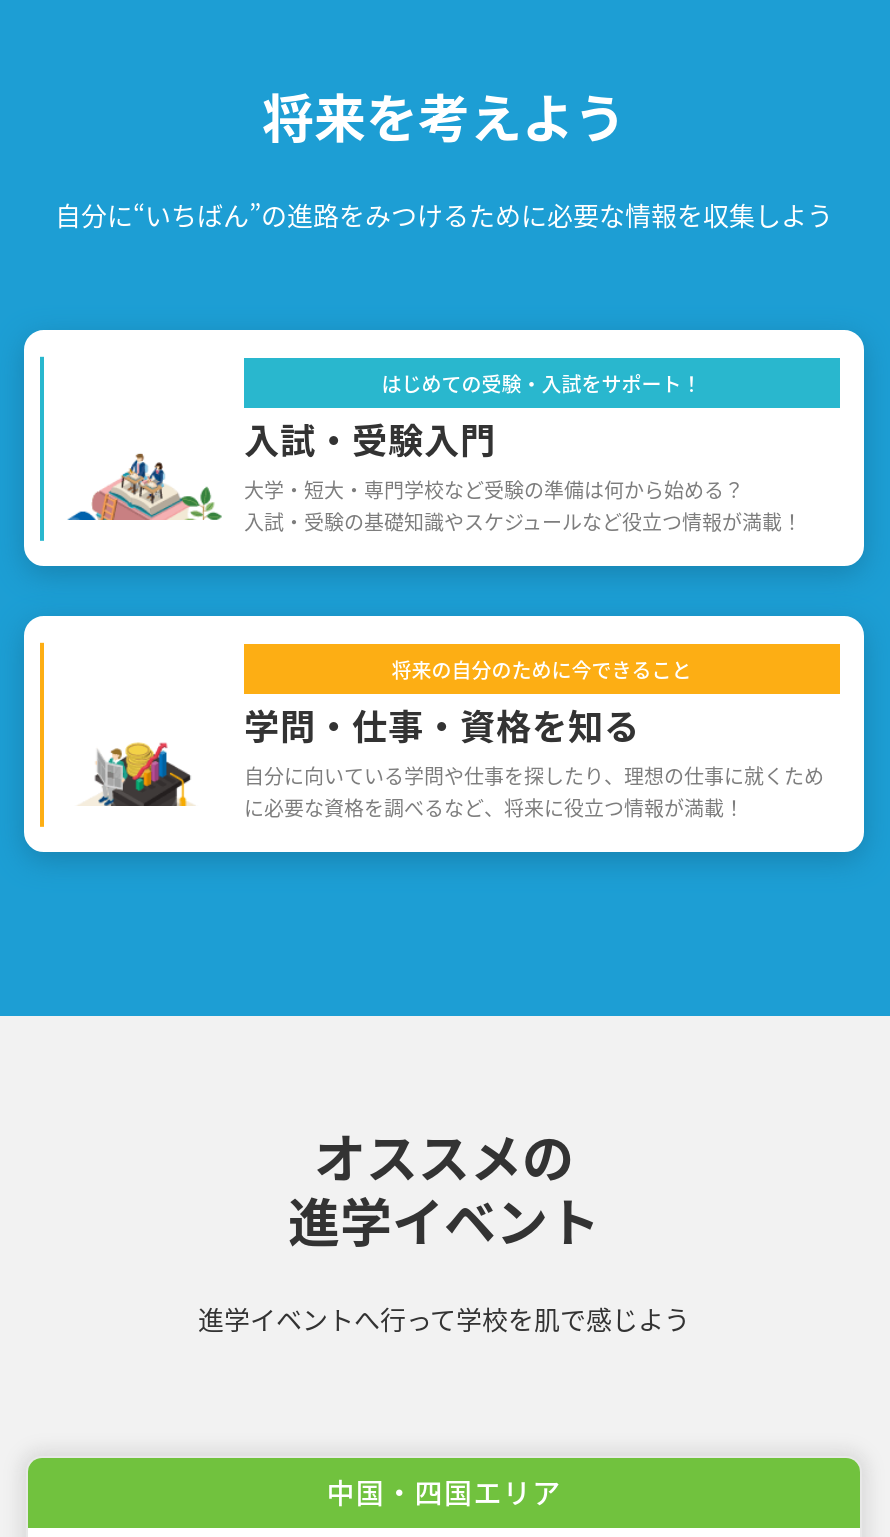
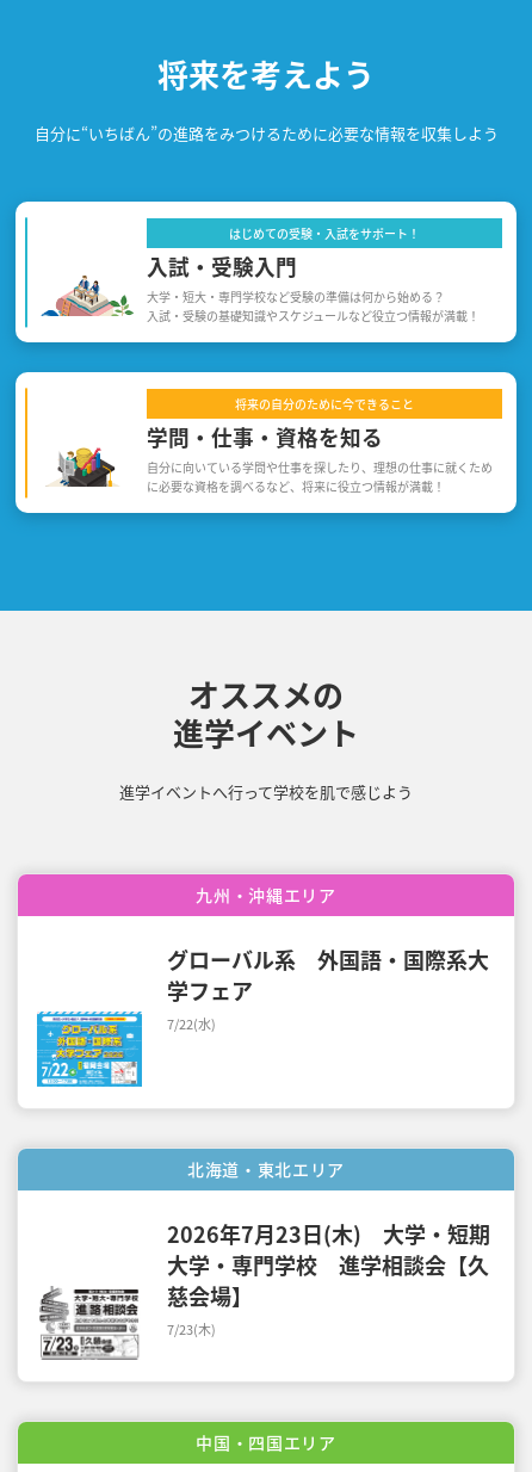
none -> [36,883,489,1088] [image] | 九州・沖縄エリア | グローバル系 外国語・国際系大 | 学フェア | 7/22(水)
none -> [39,1156,490,1360] [image] | 北海道・東北エリア | 2026年7月23日(木) 大学・短期 | 大学・専門学校 進学相談会【久 | 慈会場】 | 7/23(木)

